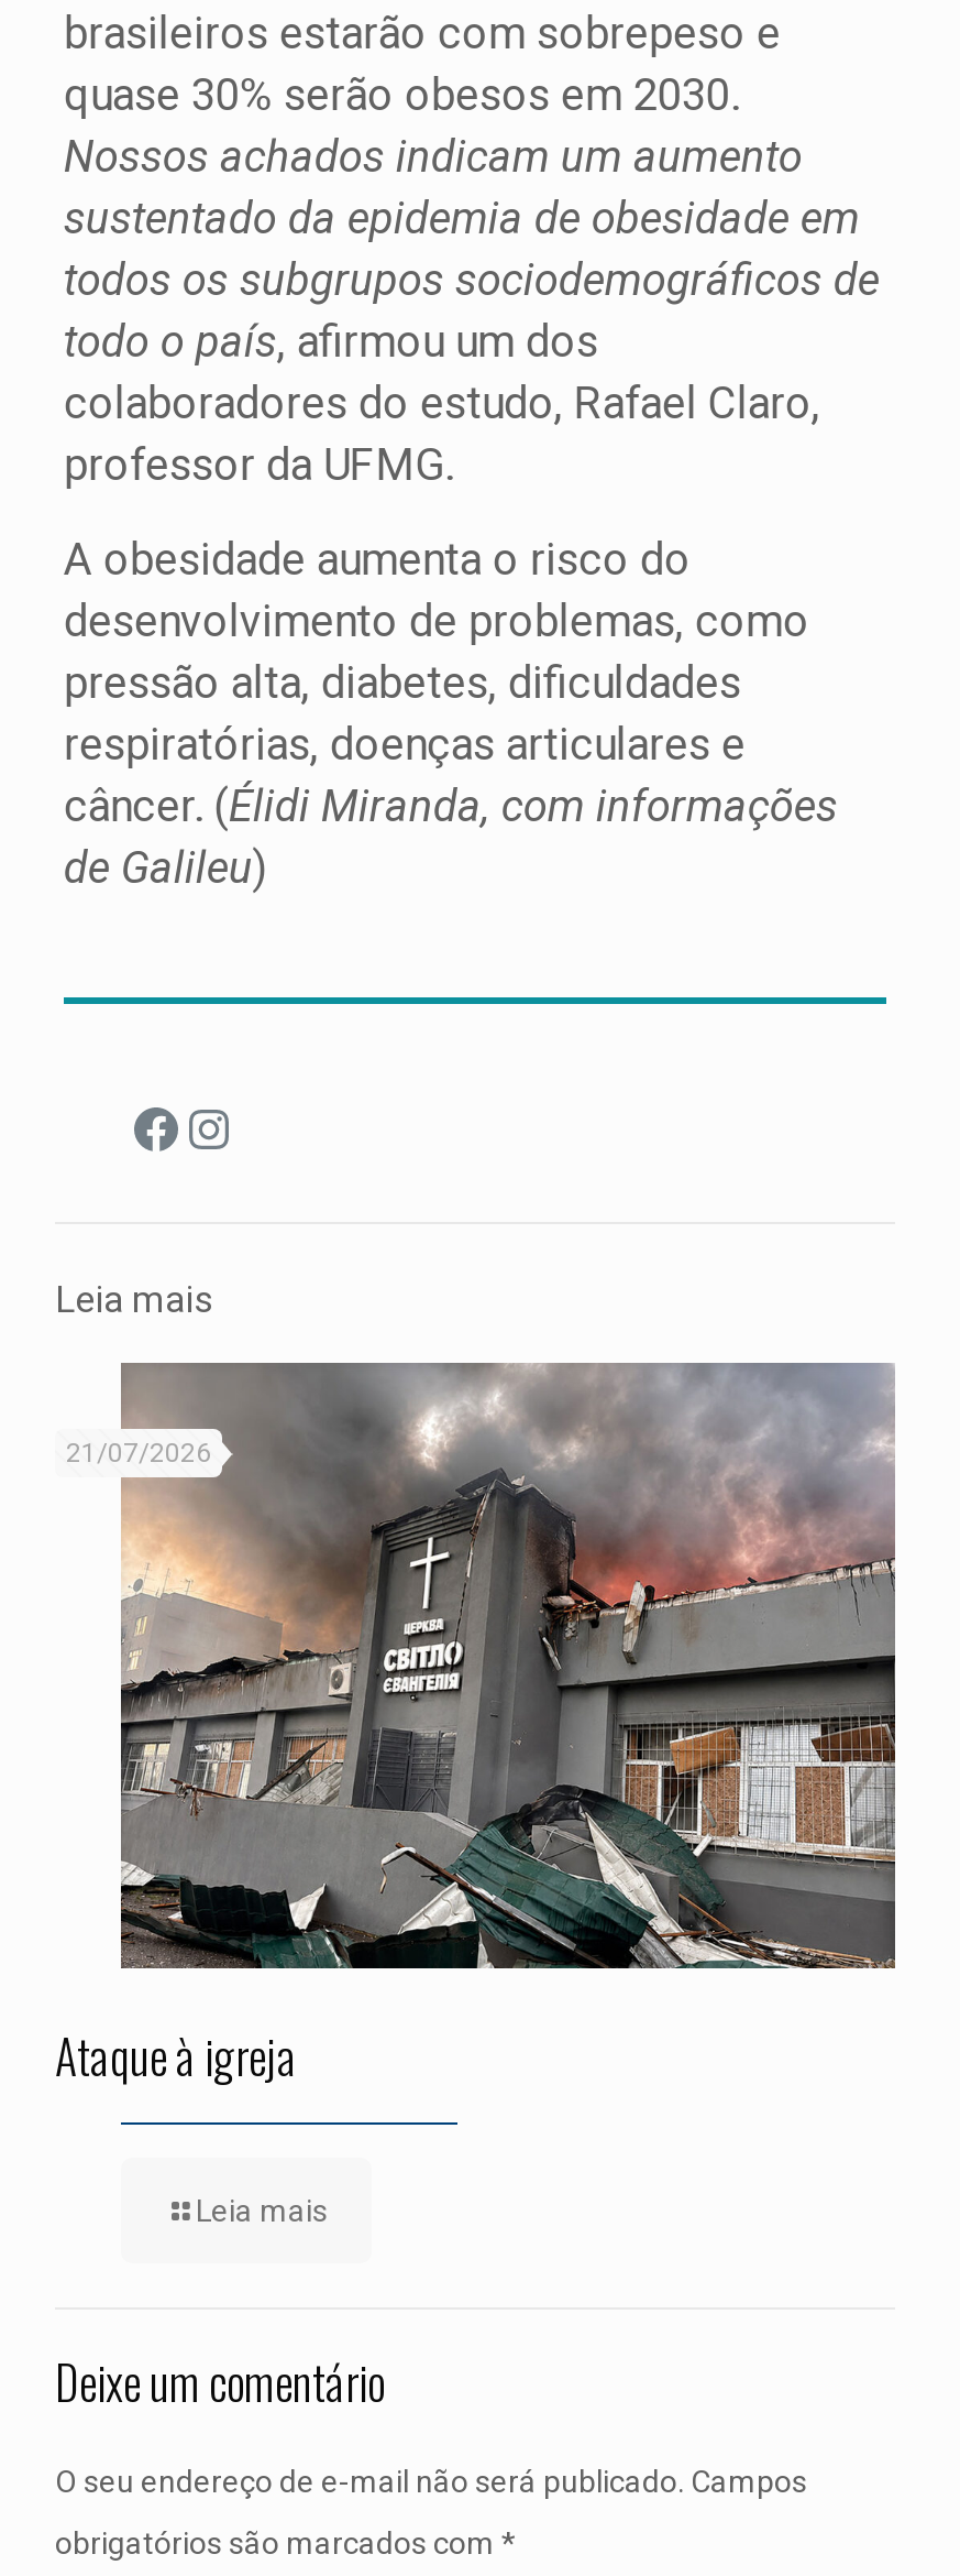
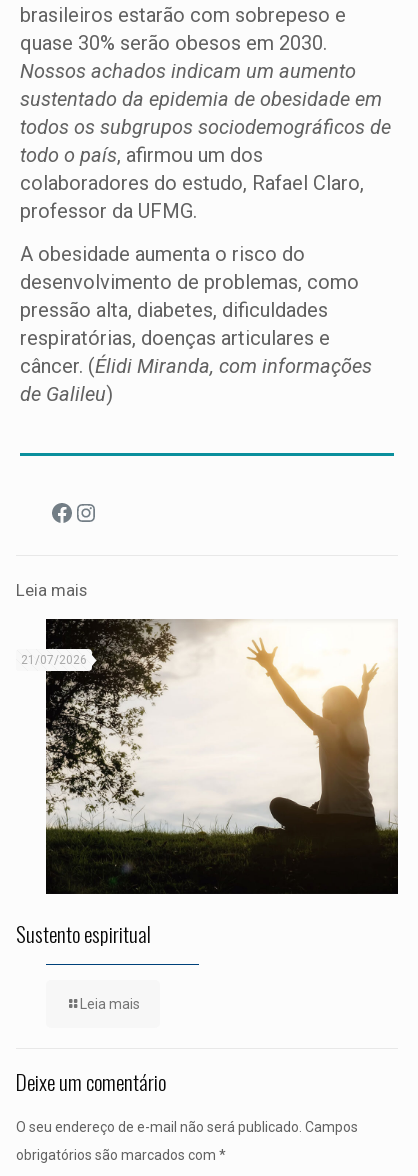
[55,1361,897,2089] [image] | Ataque à igreja -> [16,619,399,949] [image] | Sustento espiritual

